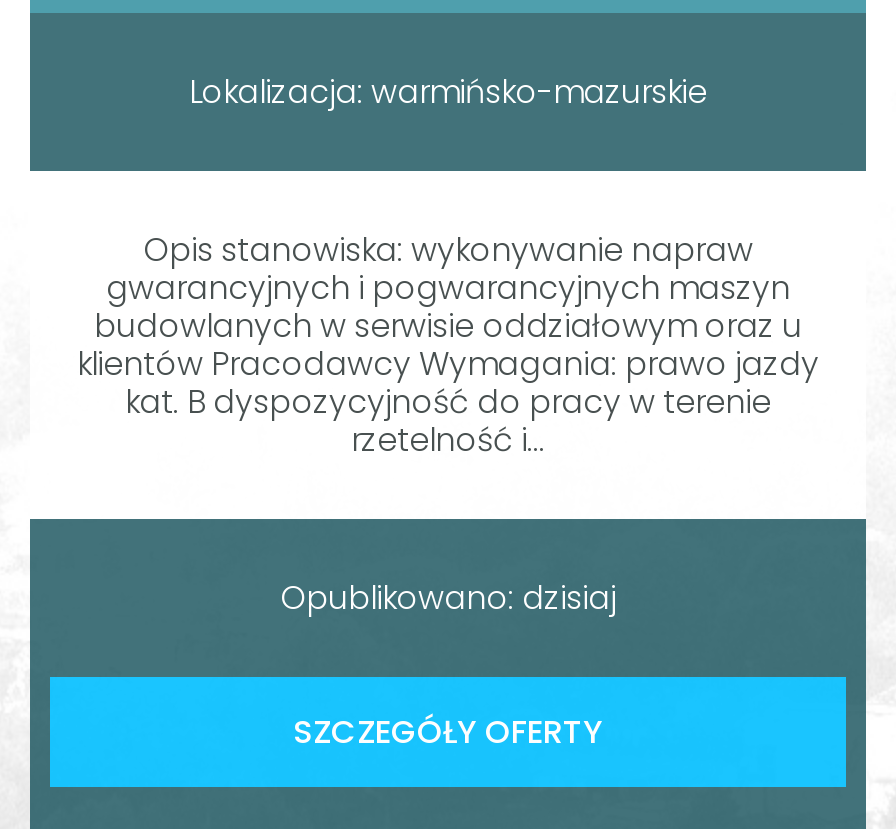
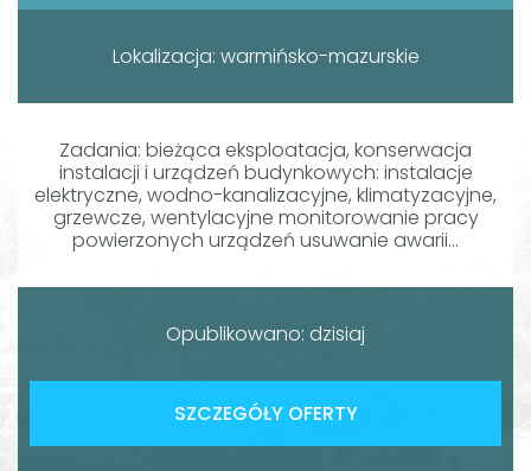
[77,226,819,462] Opis stanowiska: wykonywanie napraw | gwarancyjnych i pogwarancyjnych maszyn | budowlanych w serwisie oddziałowym oraz u | klientów Pracodawcy Wymagania: prawo jazdy | kat. B dyspozycyjność do pracy w terenie | rzetelność i... -> [34,136,497,253] Zadania: bieżąca eksploatacja, konserwacja | instalacji i urządzeń budynkowych: instalacje | elektryczne, wodno-kanalizacyjne, klimatyzacyjne, | grzewcze, wentylacyjne monitorowanie pracy | powierzonych urządzeń usuwanie awarii...

